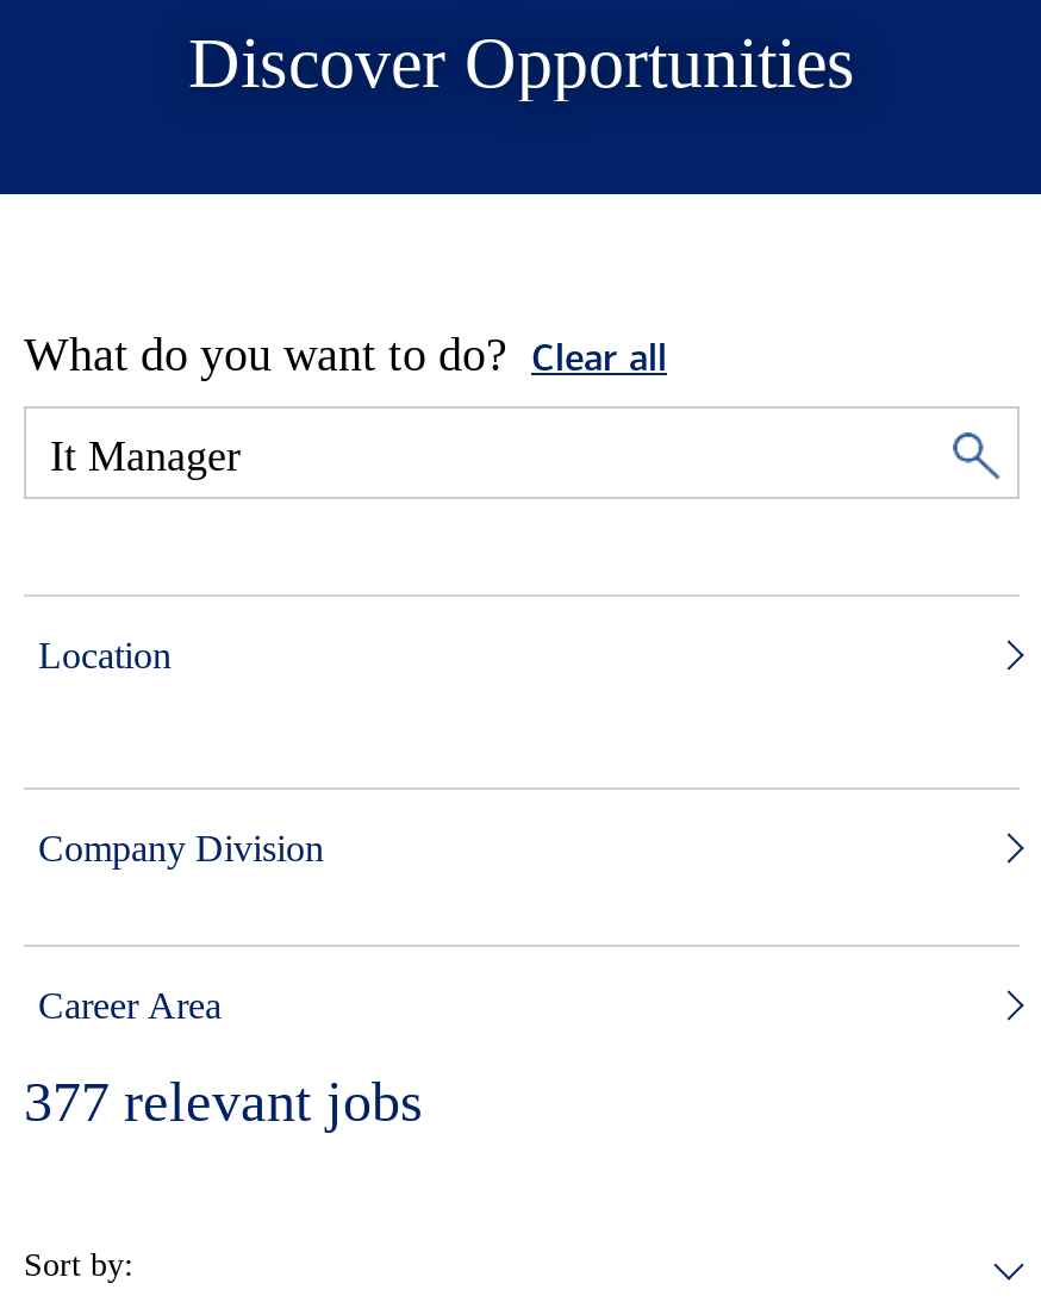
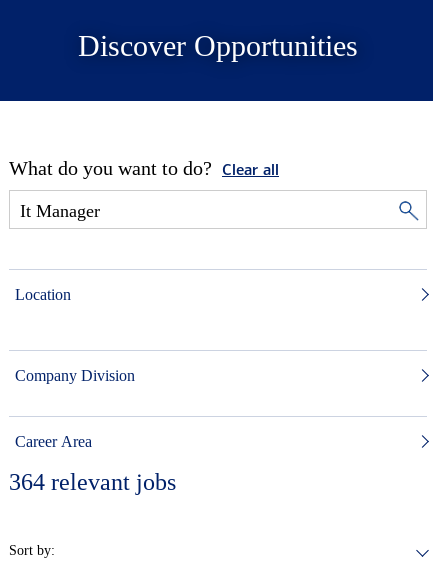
[24,1071,422,1133] 377 relevant jobs -> [9,469,176,495] 364 relevant jobs

